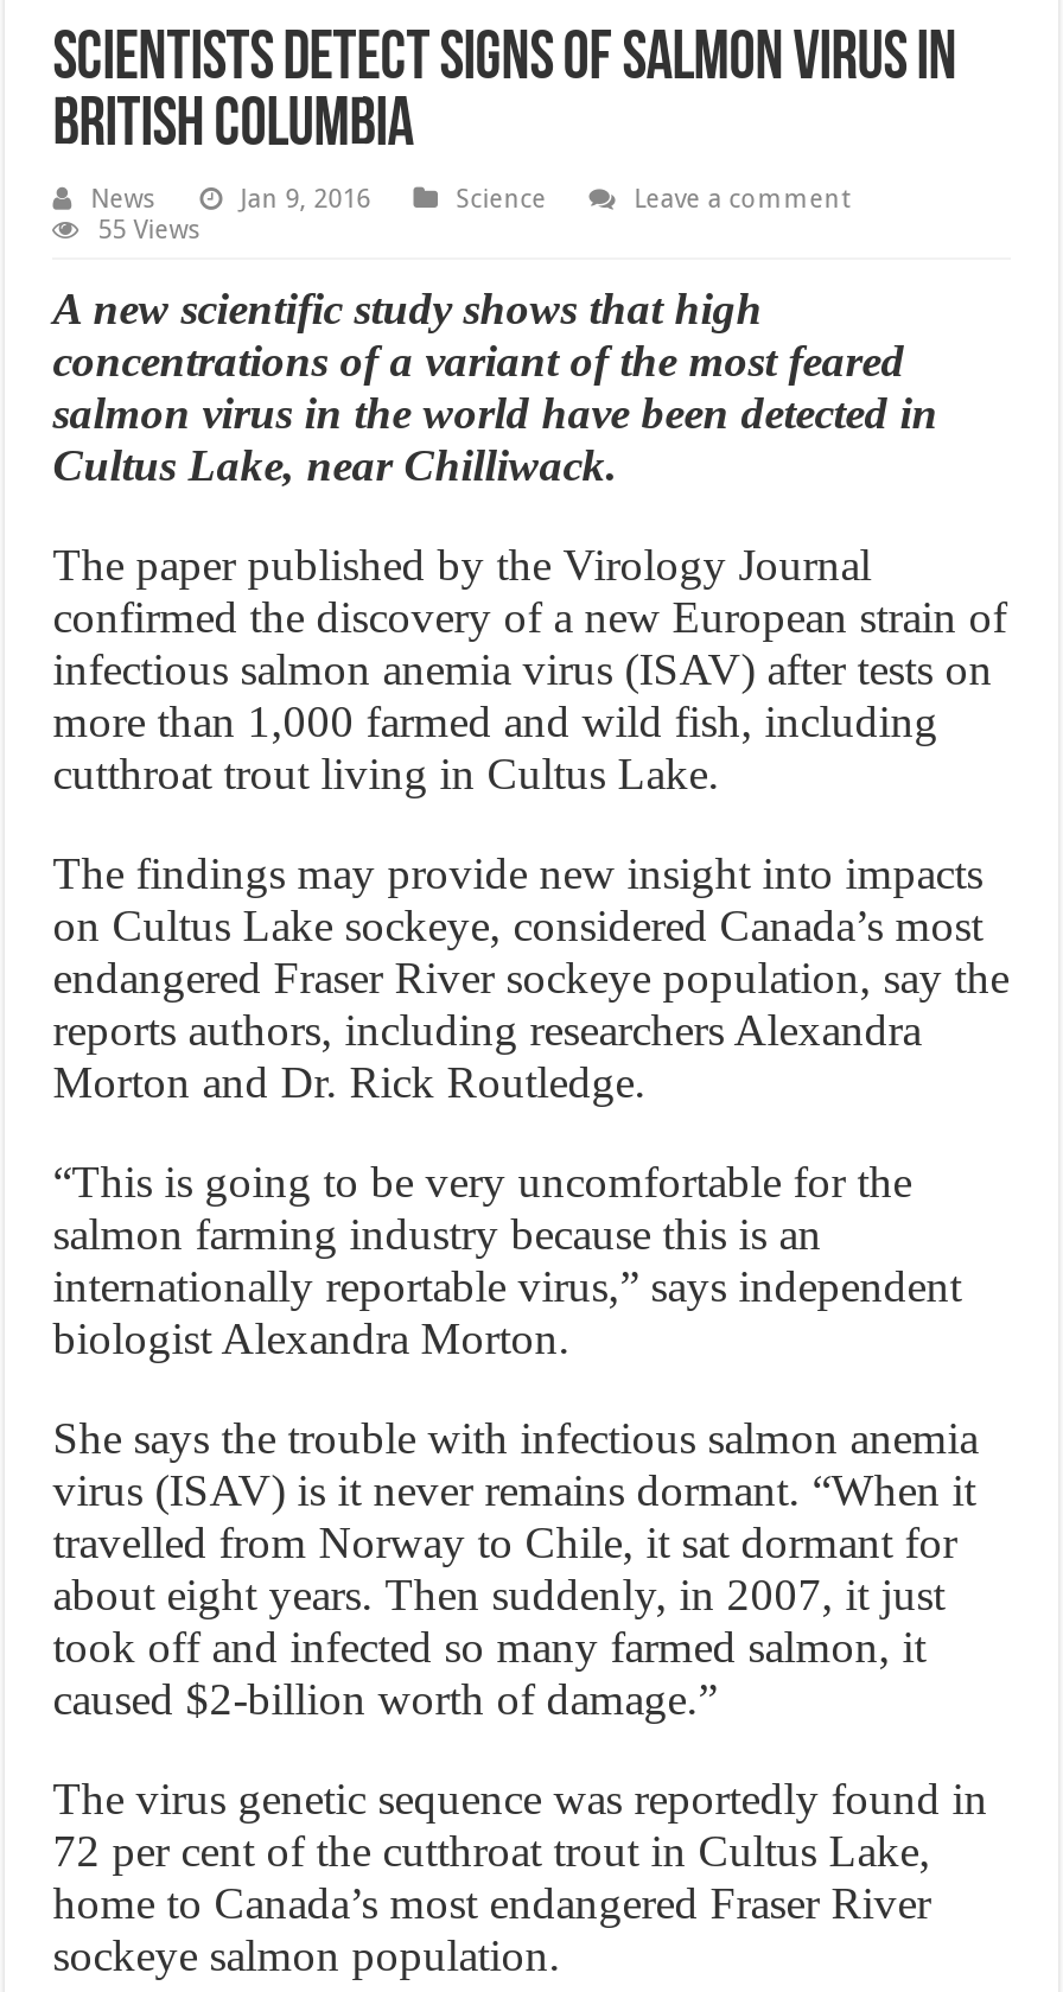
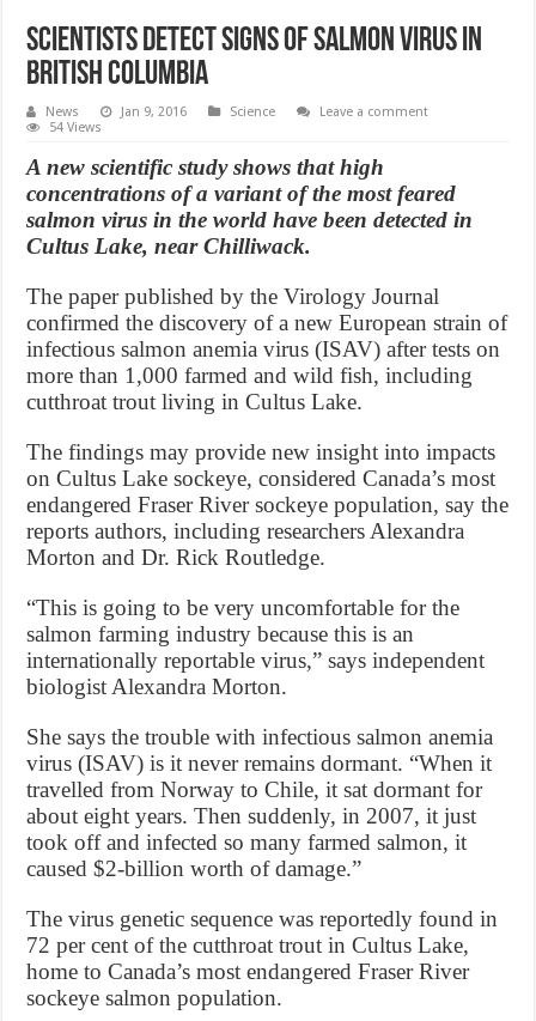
[98,215,202,246] 55 Views -> [49,120,102,135] 54 Views

